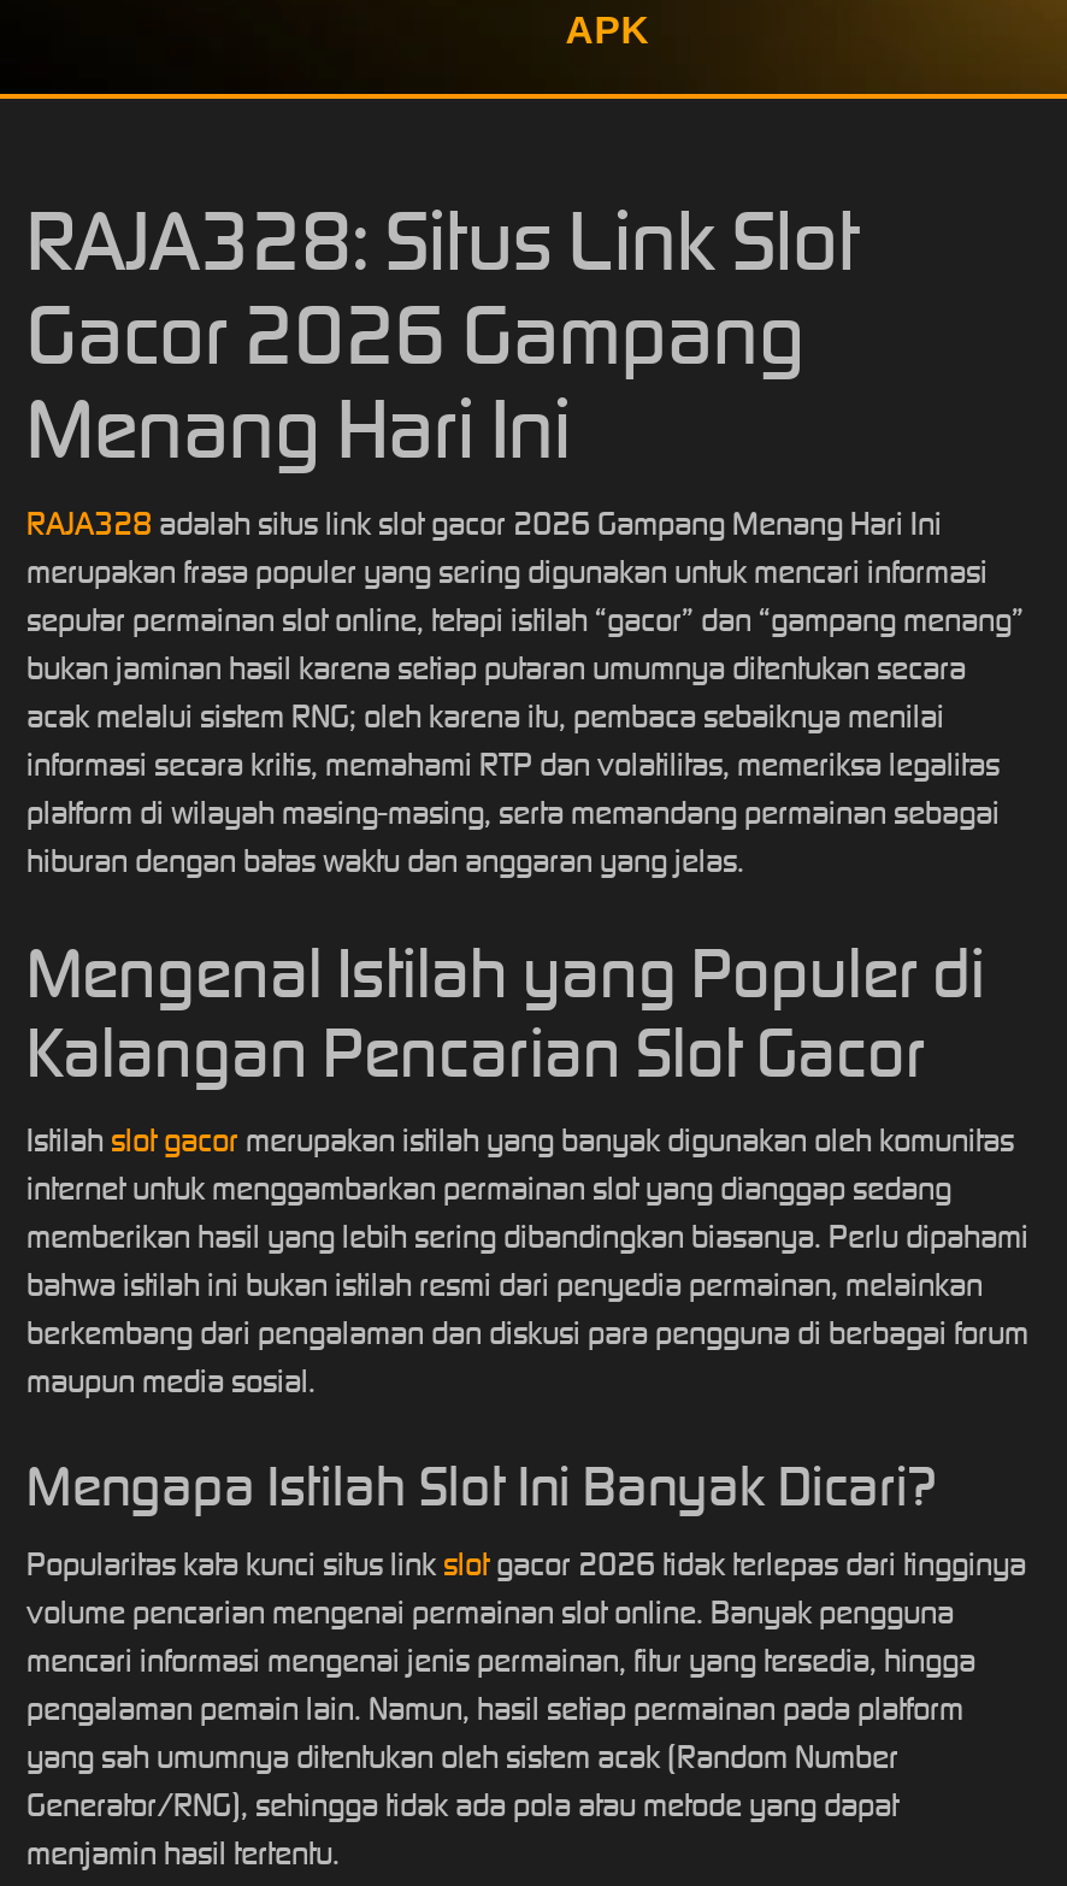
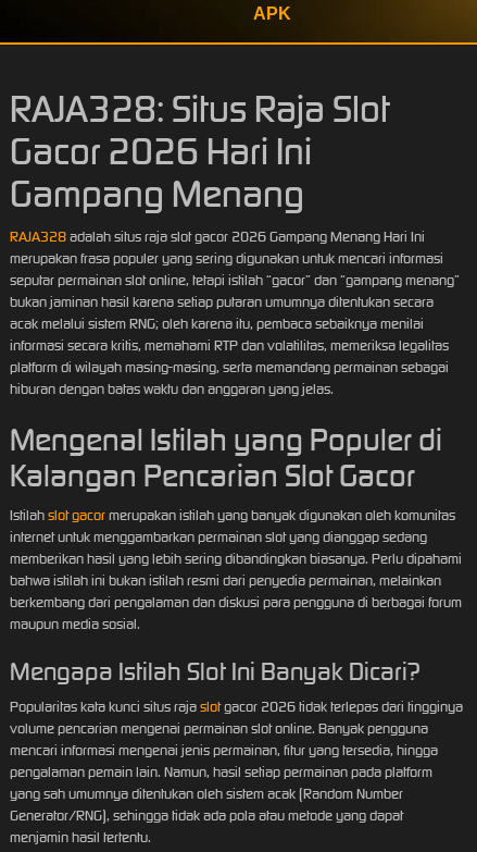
[26,191,942,545] RAJA328: Situs Link Slot | Gacor 2026 Gampang | Menang Hari Ini | RAJA328 adalah situs link slot gacor 2026 Gampang Menang Hari Ini -> [10,86,425,246] RAJA328: Situs Raja Slot | Gacor 2026 Hari Ini | Gampang Menang | RAJA328 adalah situs raja slot gacor 2026 Gampang Menang Hari Ini
[26,1545,1026,1586] Popularitas kata kunci situs link slot gacor 2026 tidak terlepas dari tingginya -> [10,698,463,716] Popularitas kata kunci situs raja slot gacor 2026 tidak terlepas dari tingginya

